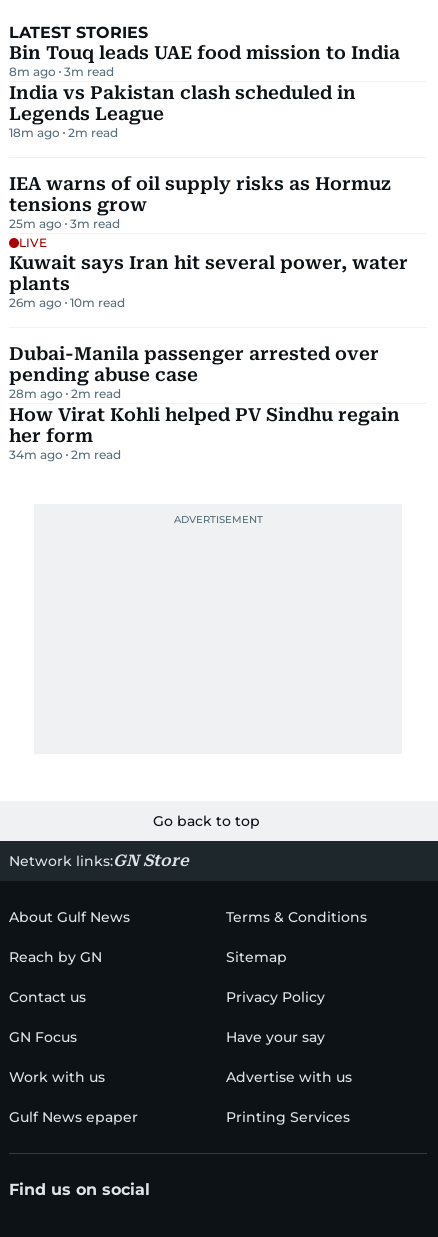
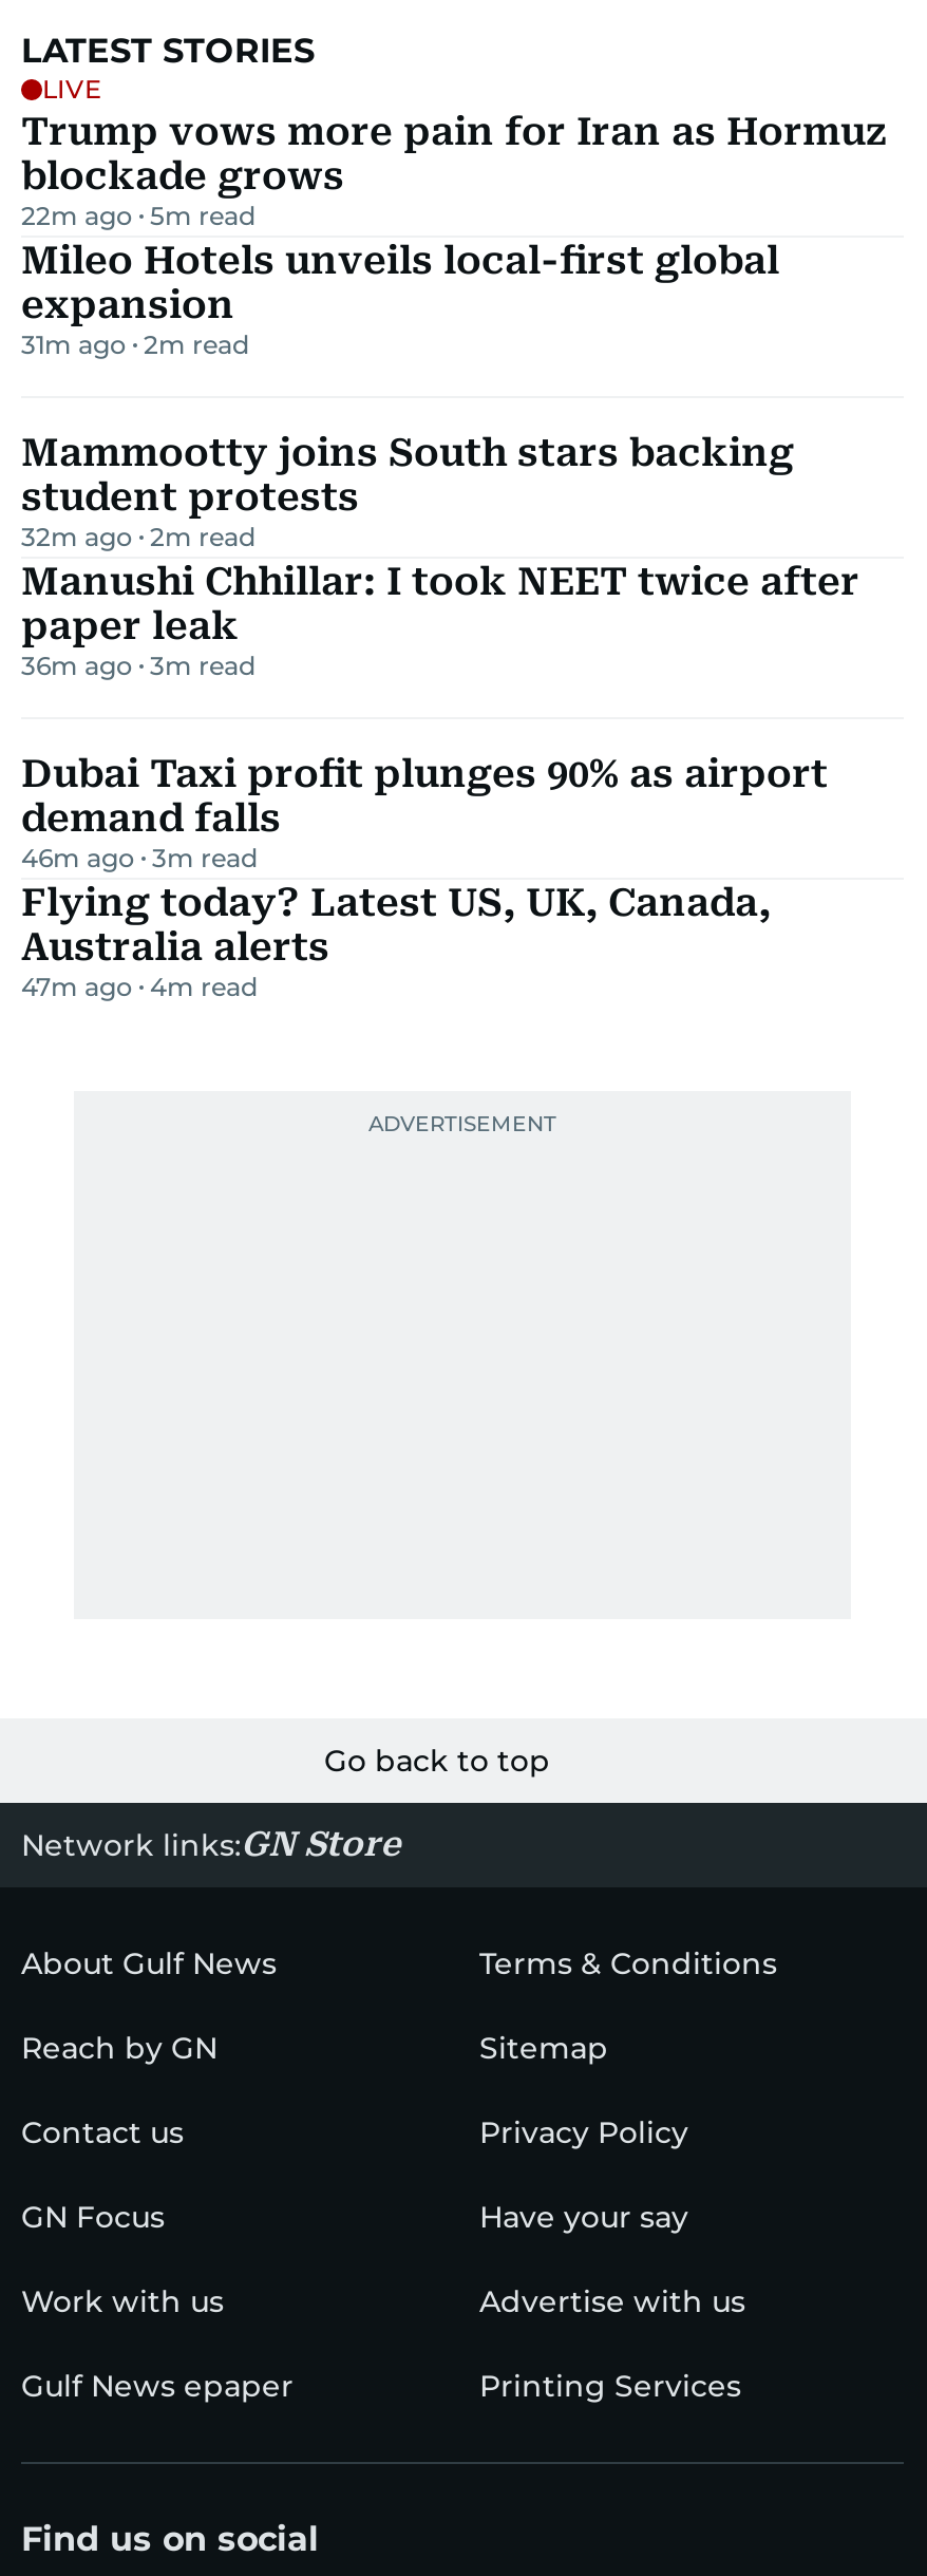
[9,42,400,231] Bin Touq leads UAE food mission to India | 8m ago 3m read | India vs Pakistan clash scheduled in | Legends League | 18m ago 2m read | IEA warns of oil supply risks as Hormuz | tensions grow | 25m ago 3m read -> none
moved [19,235,47,250] -> [42,74,101,105]: LIVE
[9,252,408,462] Kuwait says Iran hit several power, water | plants | 26m ago 10m read | Dubai-Manila passenger arrested over | pending abuse case | 28m ago 2m read | How Virat Kohli helped PV Sindhu regain | her form | 34m ago 2m read -> [21,109,887,1003] Trump vows more pain for Iran as Hormuz | blockade grows | 22m ago 5m read | Mileo Hotels unveils local-first global | expansion | 31m ago 2m read | Mammootty joins South stars backing | student protests | 32m ago 2m read | Manushi Chhillar: I took NEET twice after | paper leak | 36m ago 3m read | Dubai Taxi profit plunges 90% as airport | demand falls | 46m ago 3m read | Flying today? Latest US, UK, Canada, | Australia alerts | 47m ago 4m read

